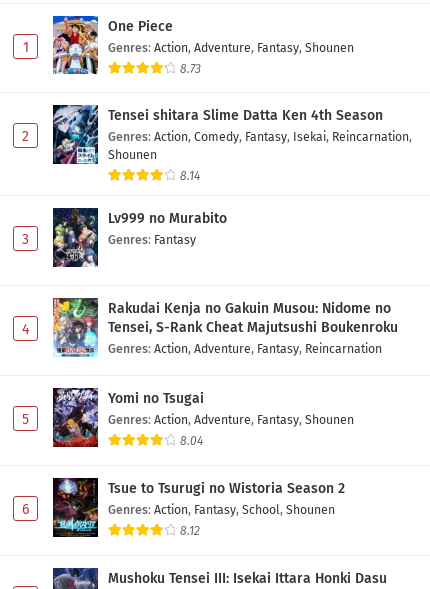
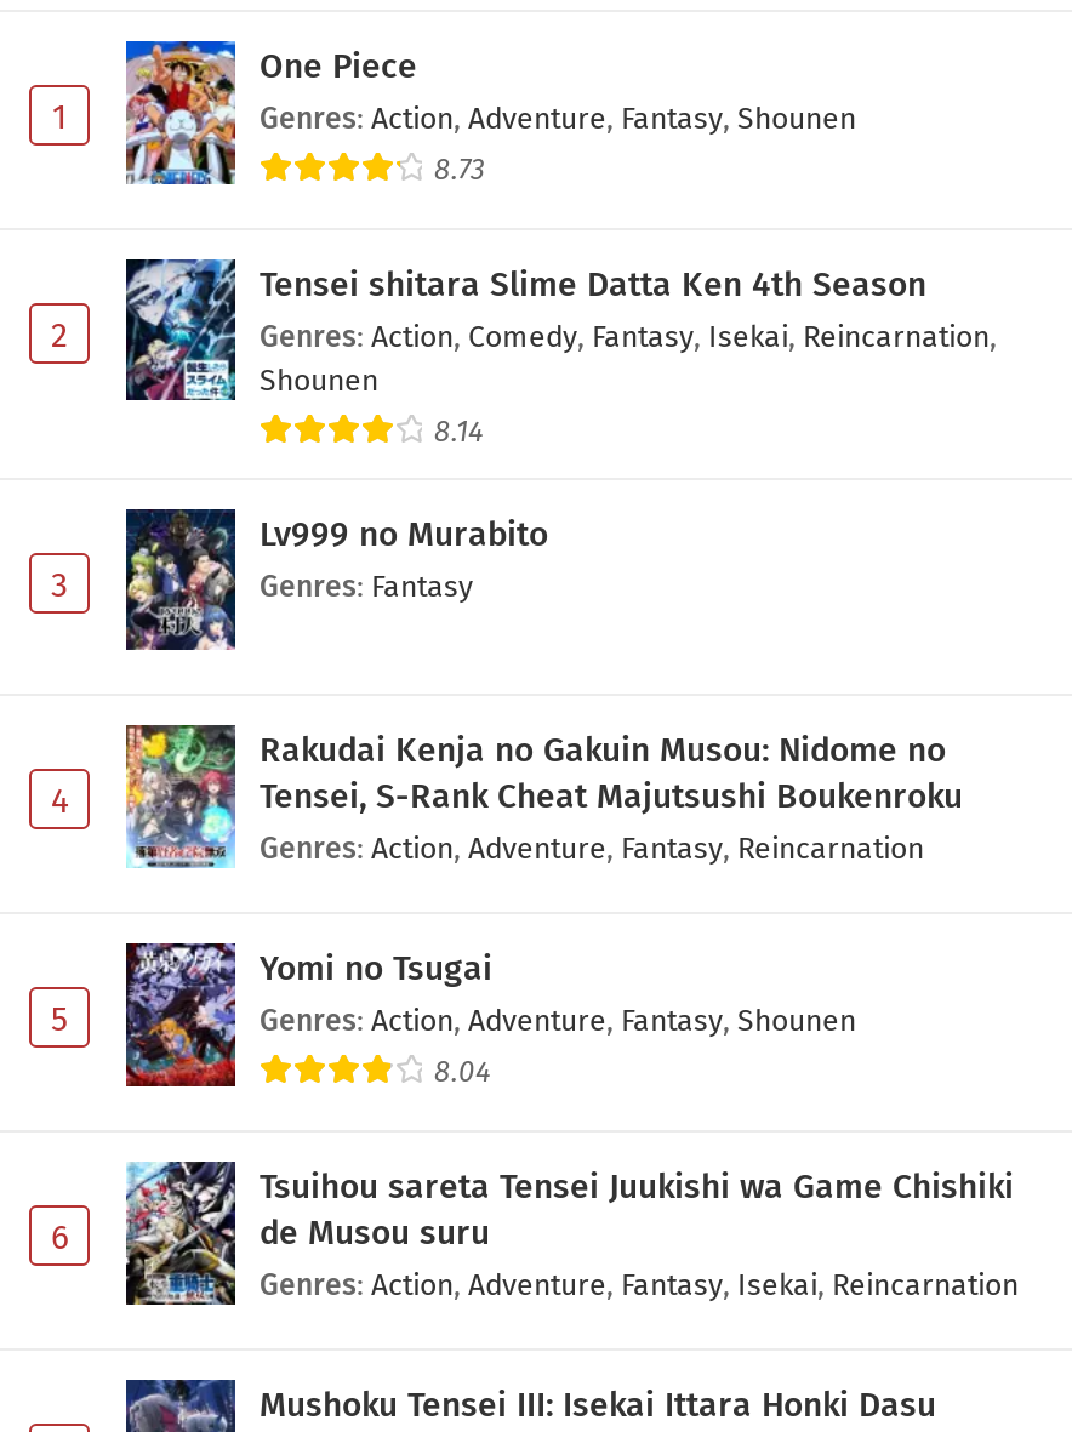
[52,477,345,538] [image] | Tsue to Tsurugi no Wistoria Season 2 | Genres: Action, Fantasy, School, Shounen | 8.12 -> [124,1159,1019,1307] [image] | Tsuihou sareta Tensei Juukishi wa Game Chishiki | de Musou suru | Genres: Action, Adventure, Fantasy, Isekai, Reincarnation

